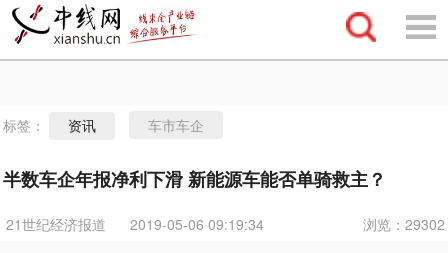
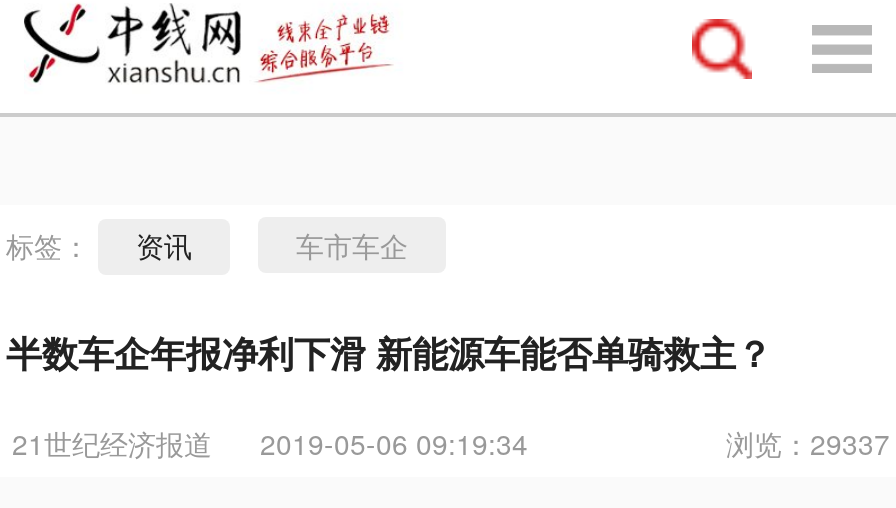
[363,214,445,234] 浏览：29302 -> [726,422,890,462] 浏览：29337

